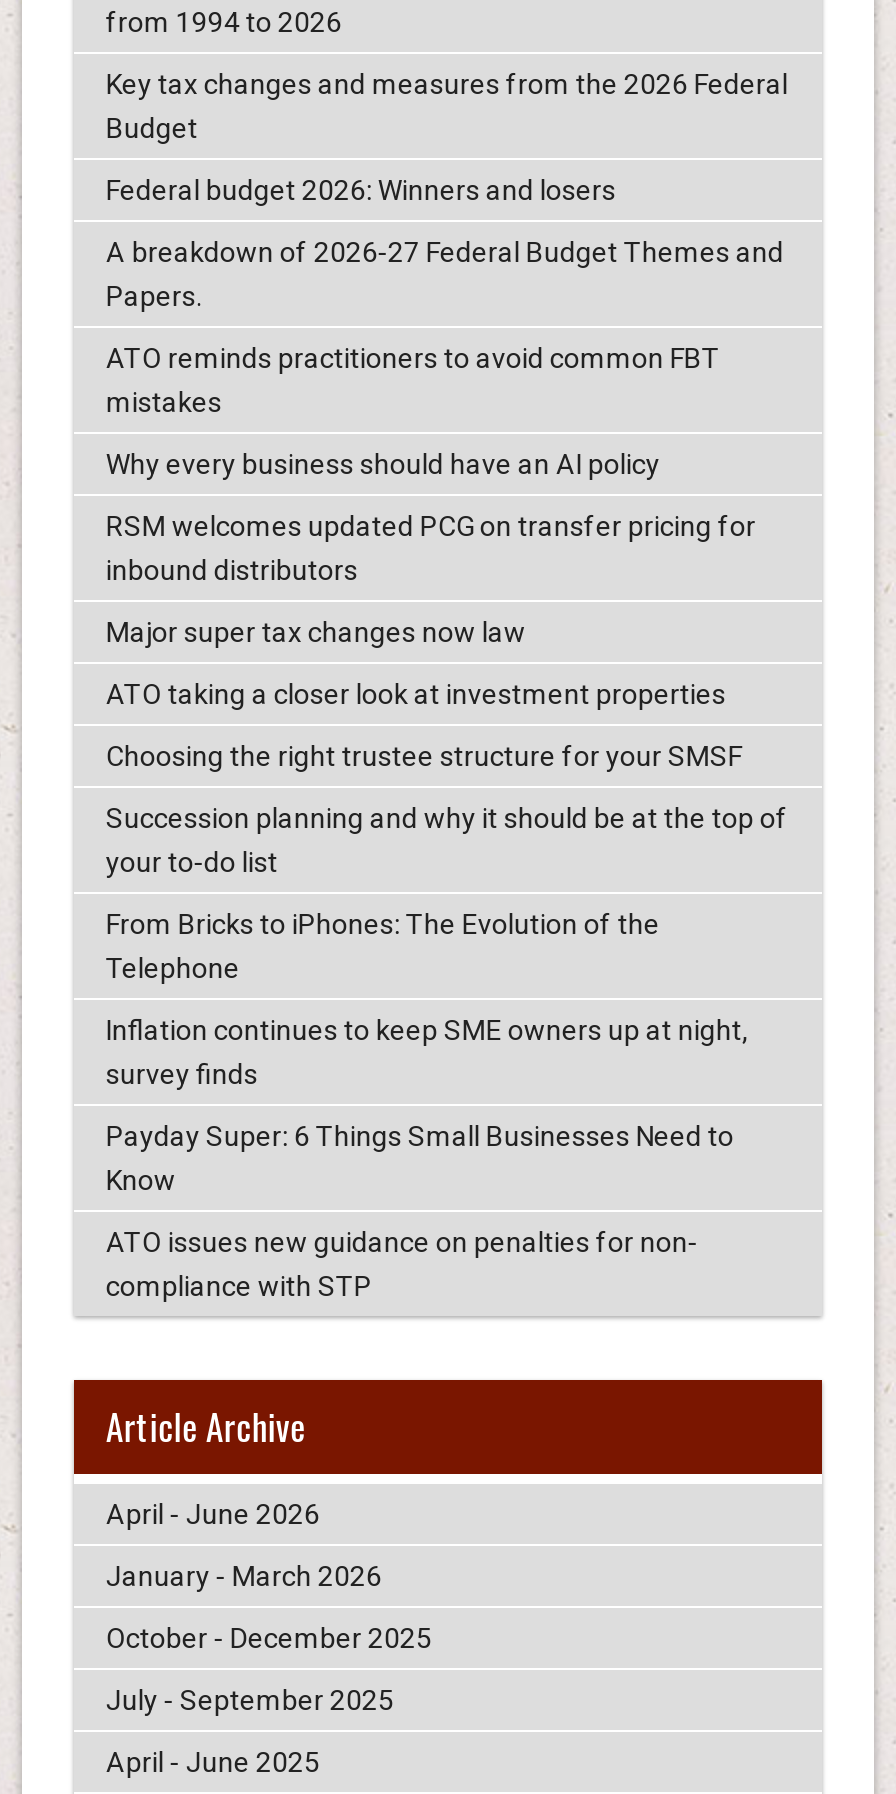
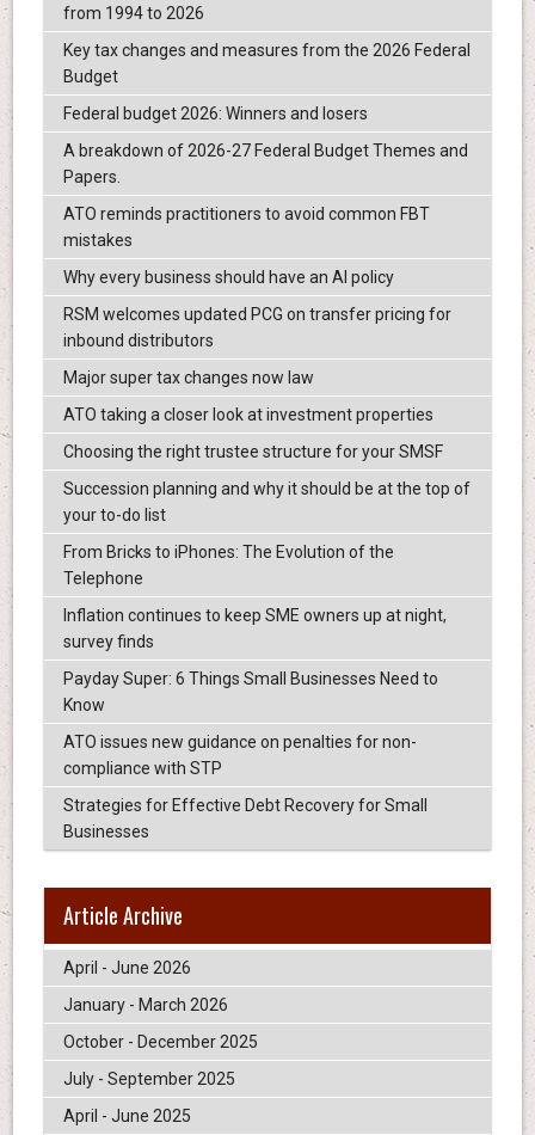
none -> [63,796,427,841] Strategies for Effective Debt Recovery for Small | Businesses

